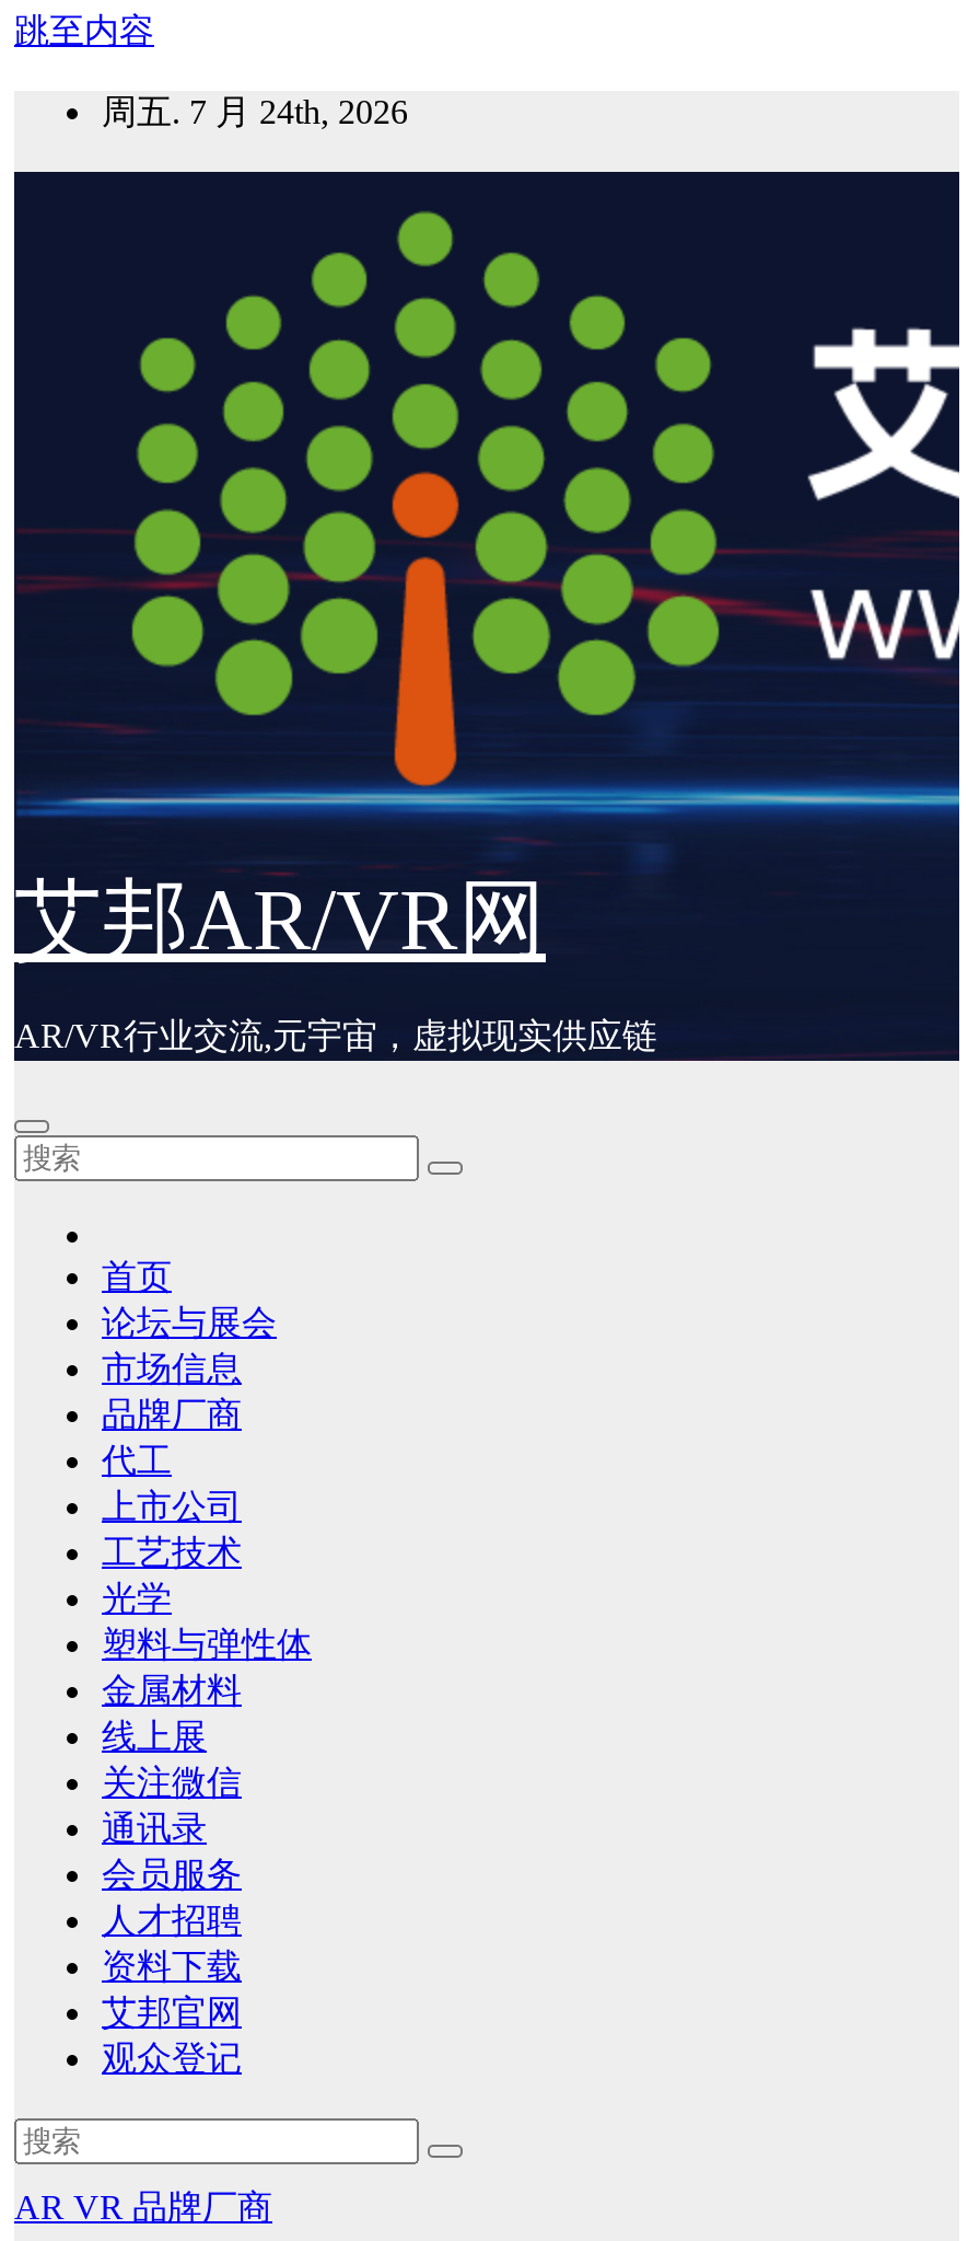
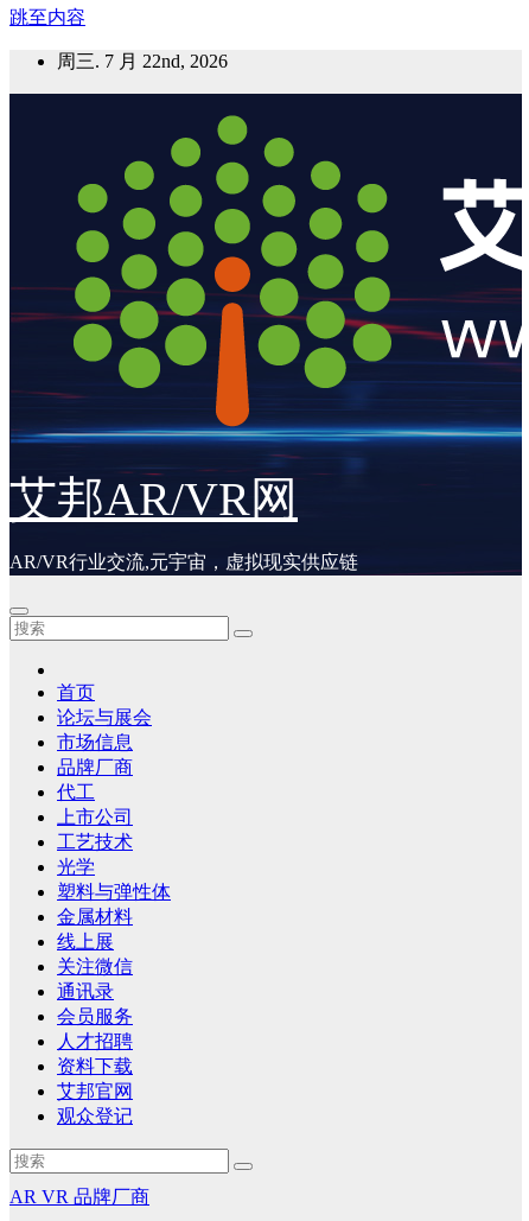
[102,93,408,130] 周五. 7 月 24th, 2026 -> [57,51,228,71] 周三. 7 月 22nd, 2026

